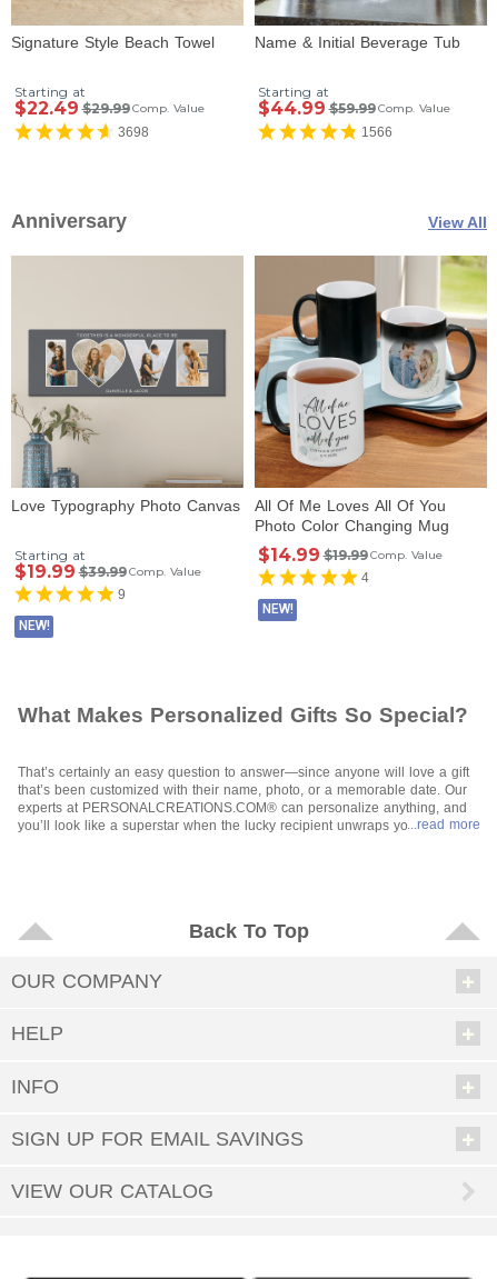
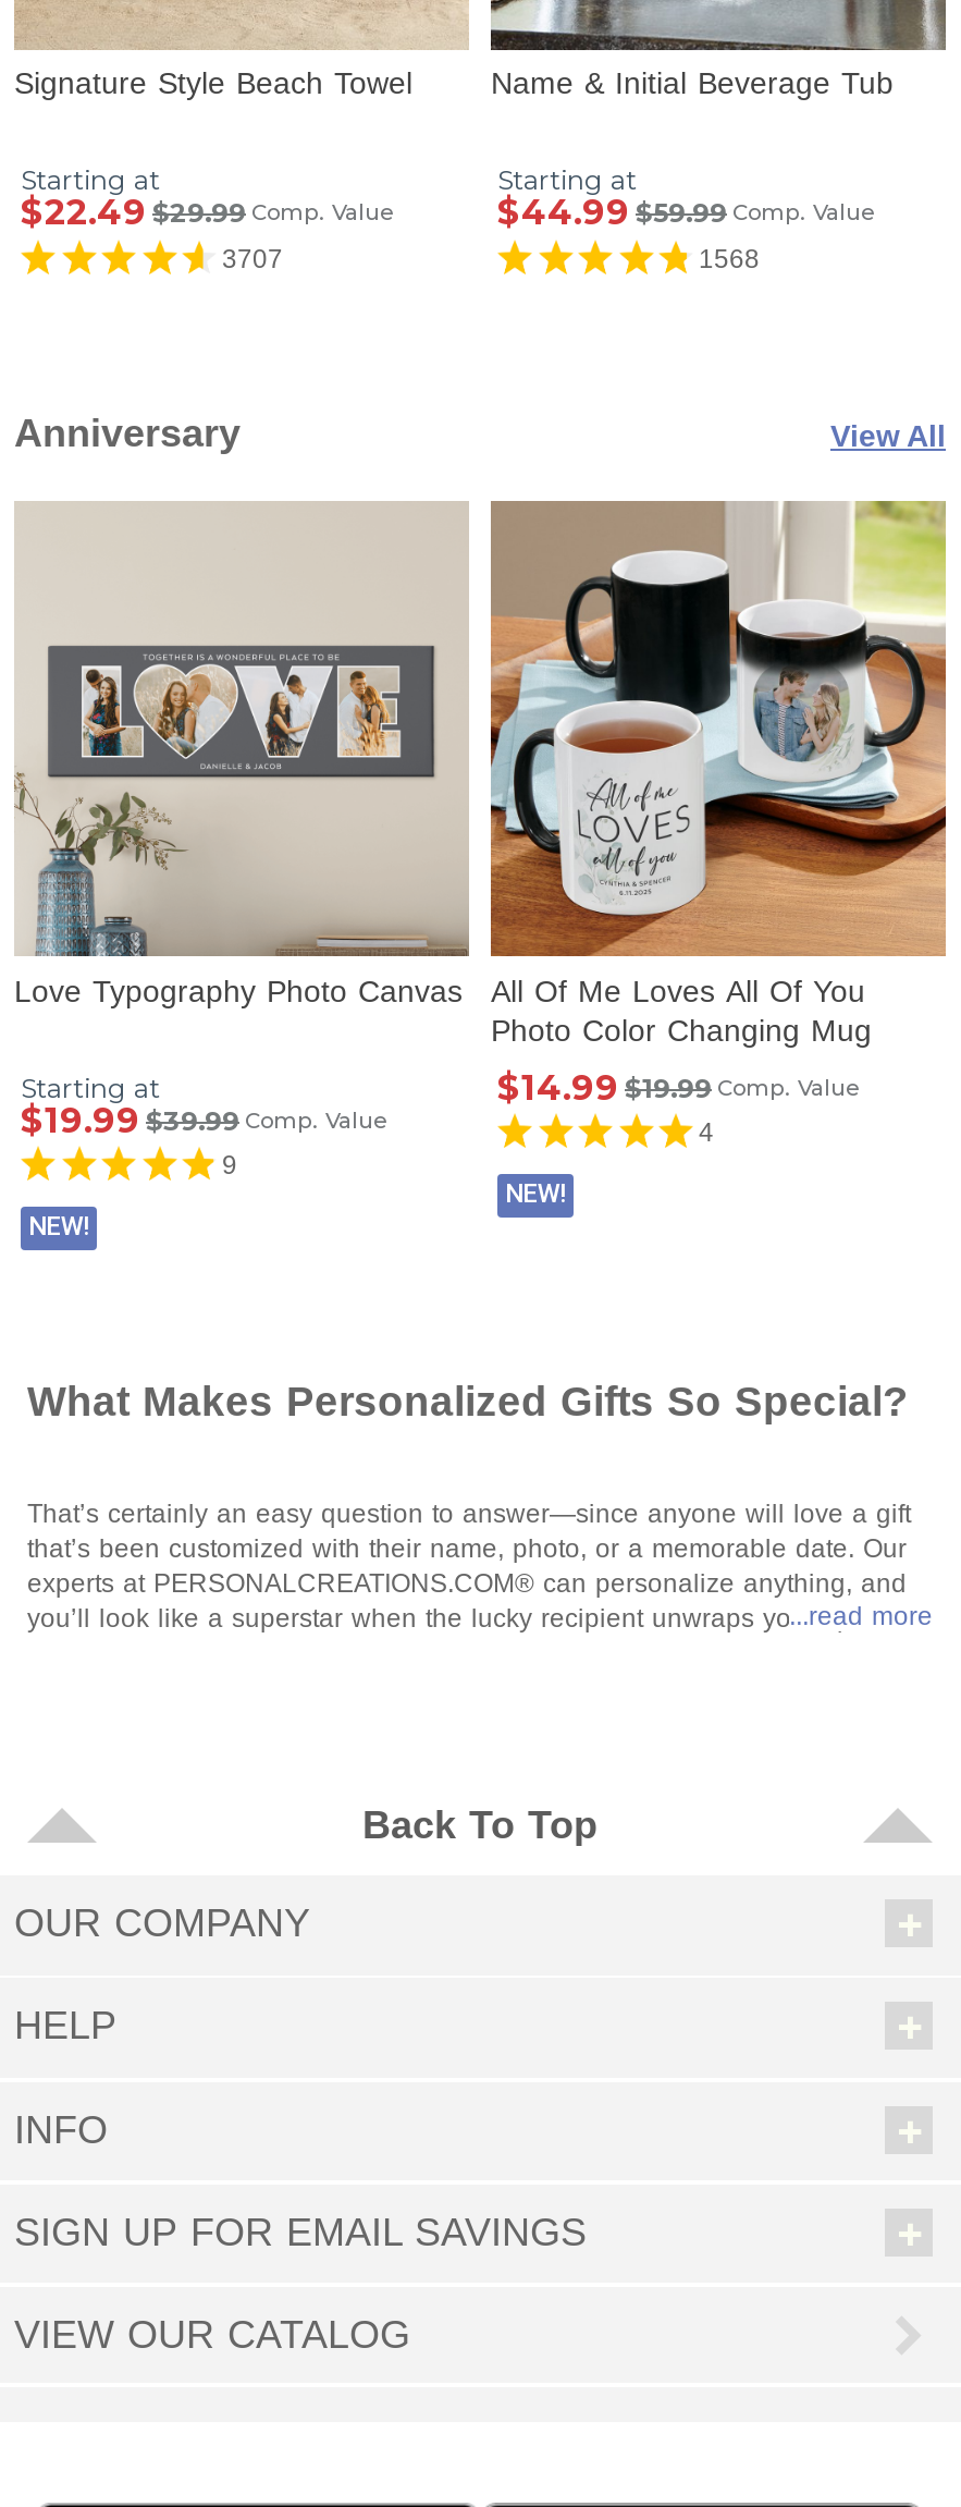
[117,124,148,140] 3698 -> [222,244,283,274] 3707
[361,124,392,140] 1566 -> [699,244,760,274] 1568

